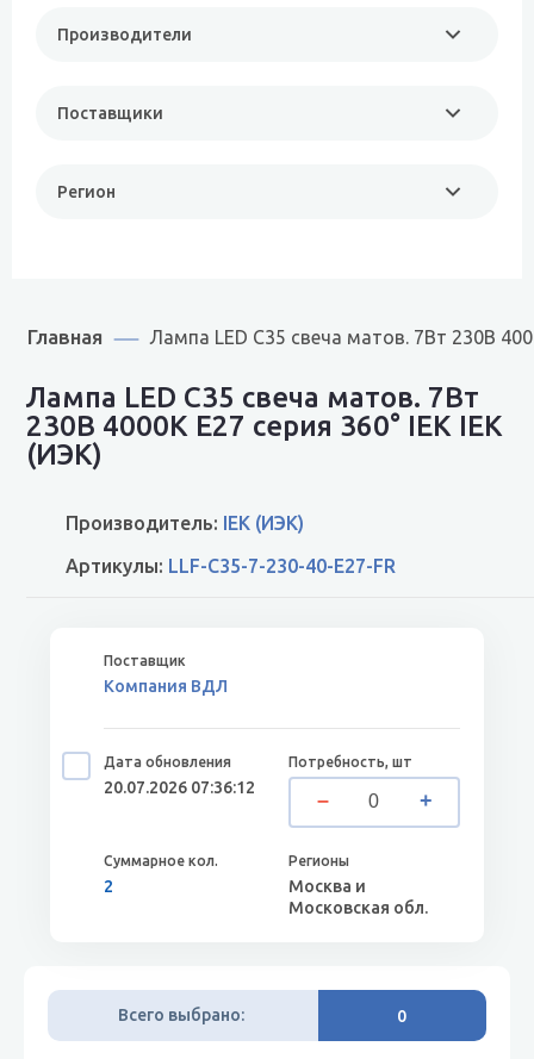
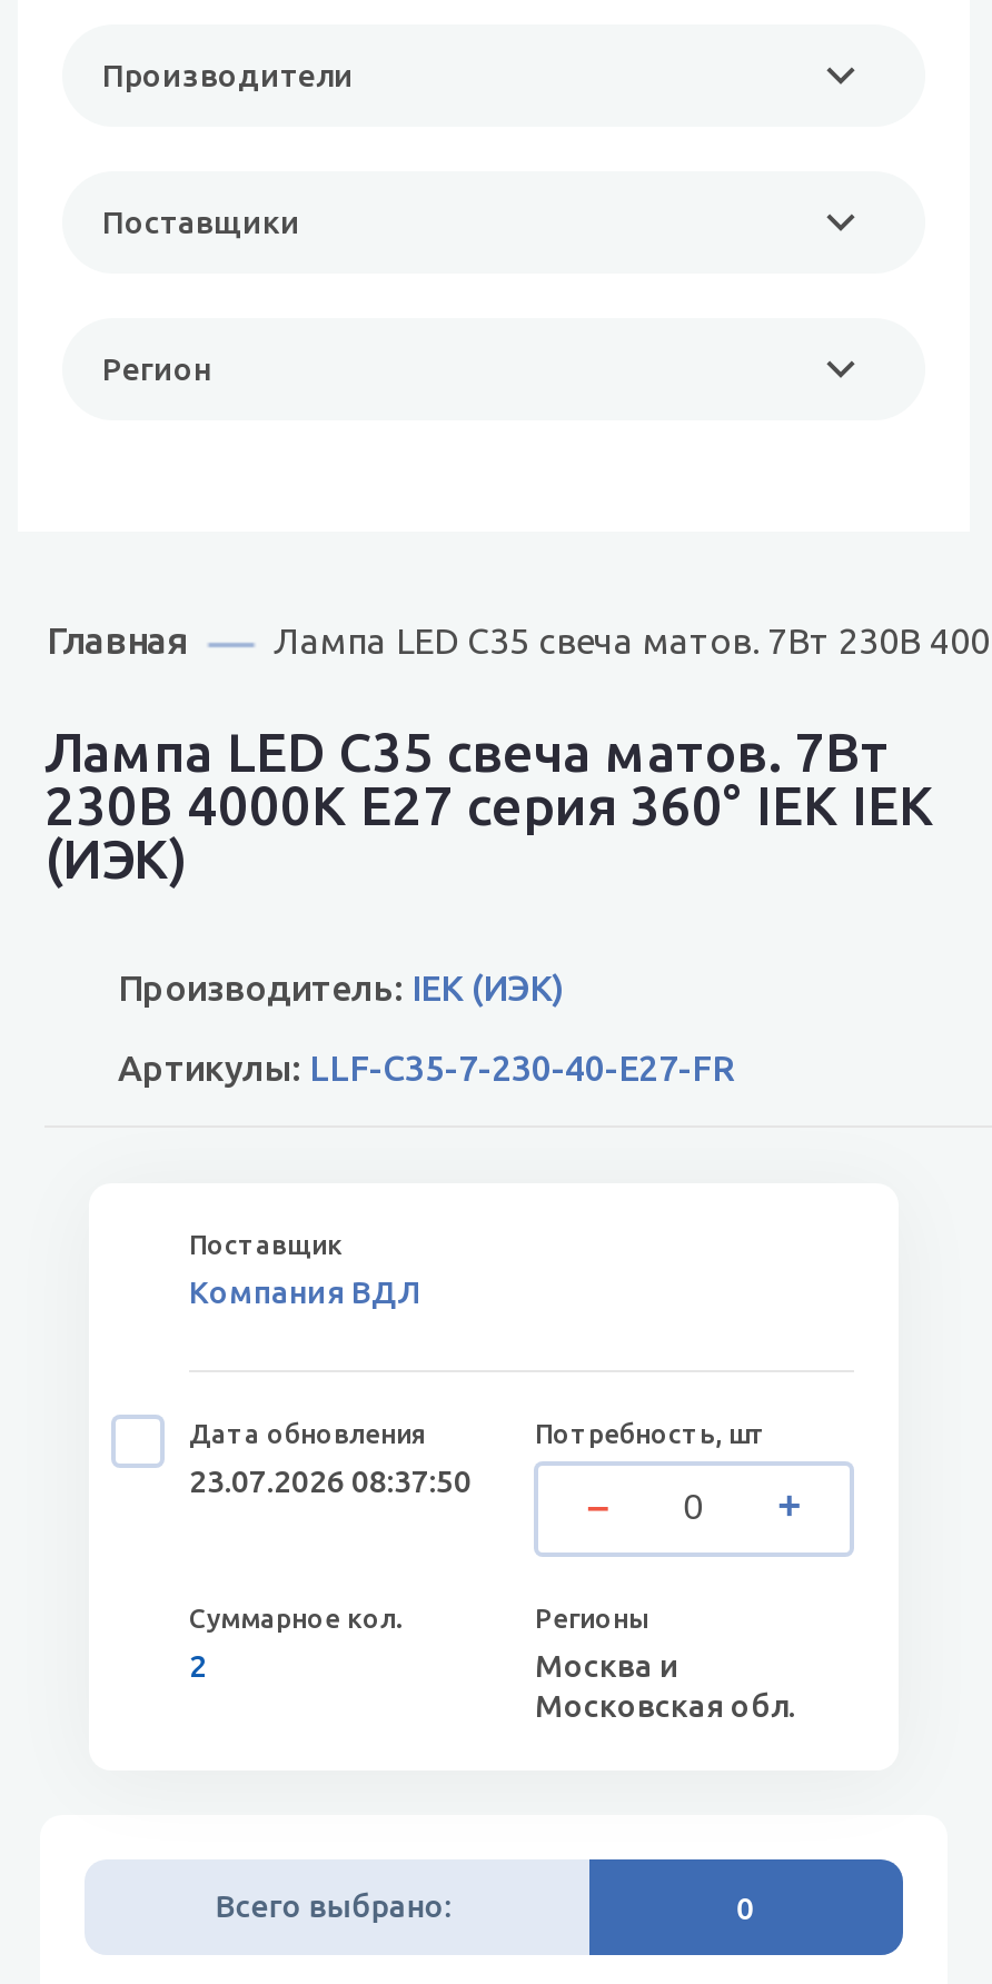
[104,778,255,797] 20.07.2026 07:36:12 -> [189,1464,472,1499] 23.07.2026 08:37:50

